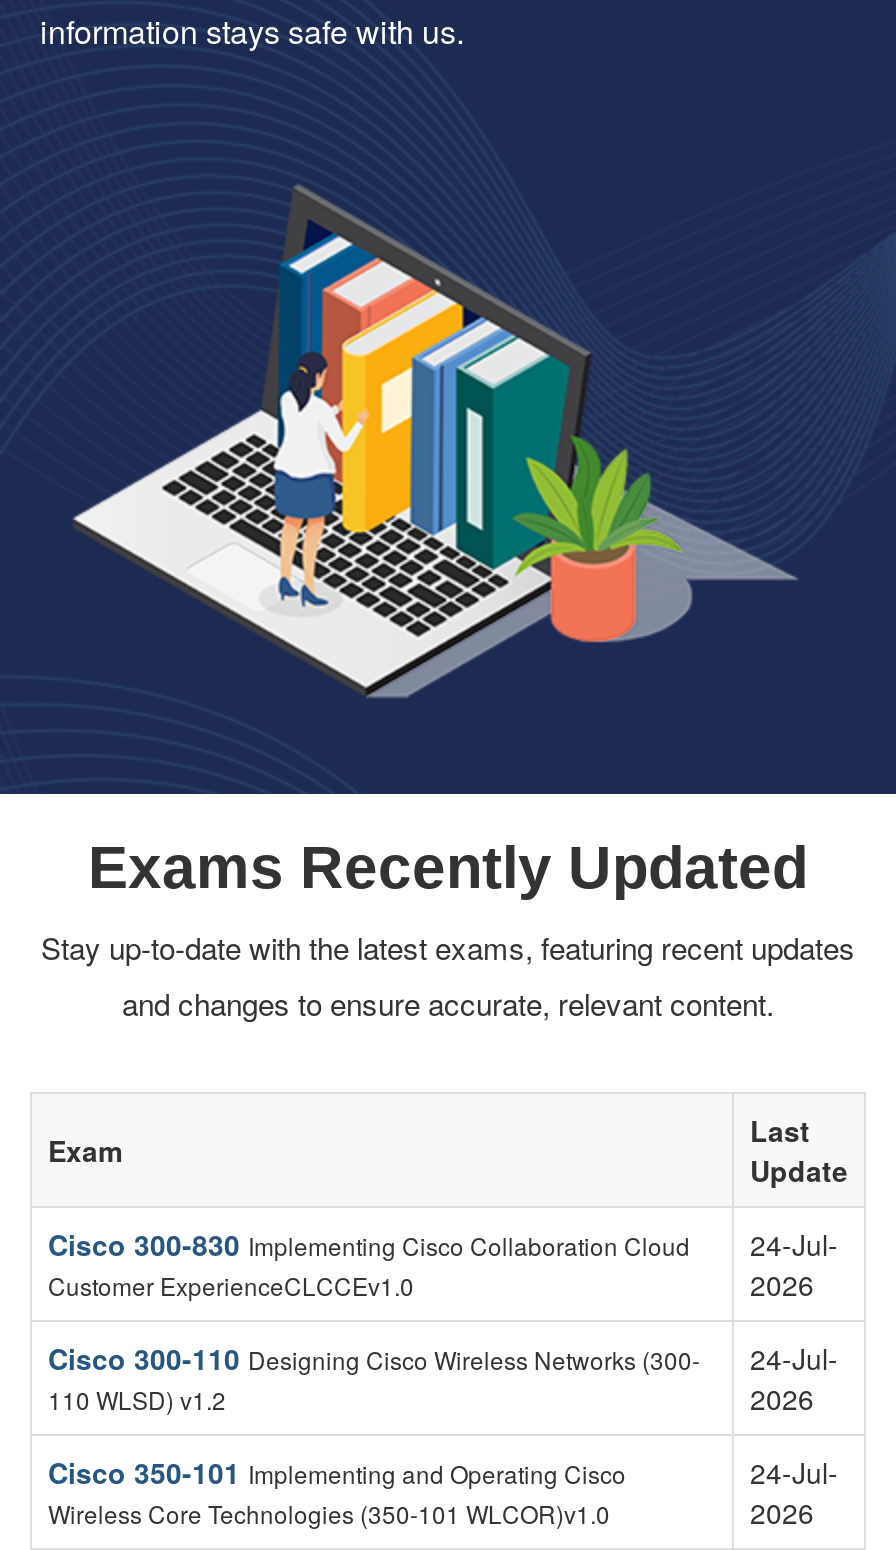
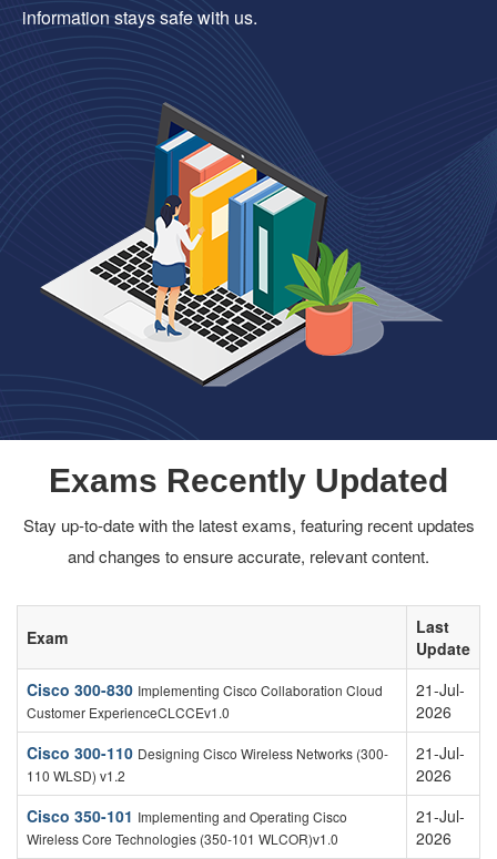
[48,1224,838,1264] Cisco 300-830 Implementing Cisco Collaboration Cloud 24-Jul- -> [27,678,465,701] Cisco 300-830 Implementing Cisco Collaboration Cloud 21-Jul-
[48,1338,838,1378] Cisco 300-110 Designing Cisco Wireless Networks (300- 24-Jul- -> [27,742,465,764] Cisco 300-110 Designing Cisco Wireless Networks (300- 21-Jul-
[750,1452,838,1492] 24-Jul- -> [416,805,465,827] 21-Jul-

